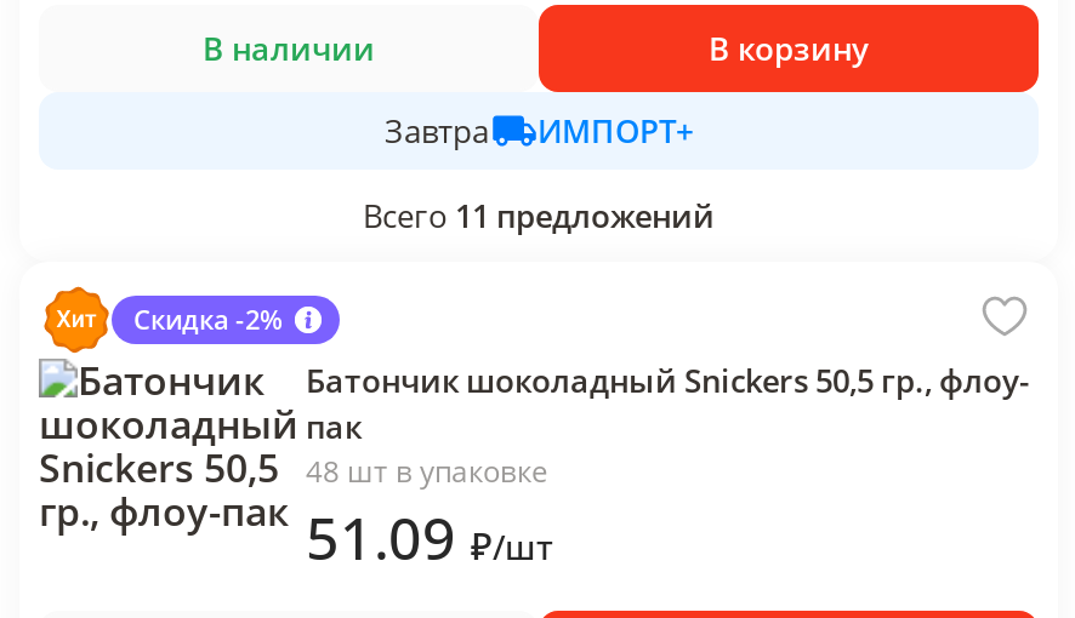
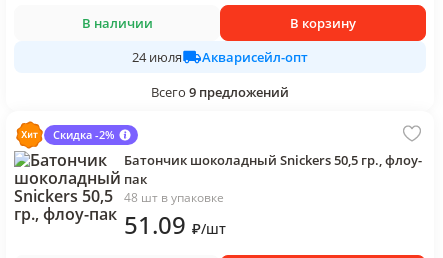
[385,108,693,153] Завтра | ИМПОРТ+ -> [132,47,308,66] 24 июля | Акварисейл-опт
[363,194,715,238] Всего 11 предложений -> [151,83,289,101] Всего 9 предложений

